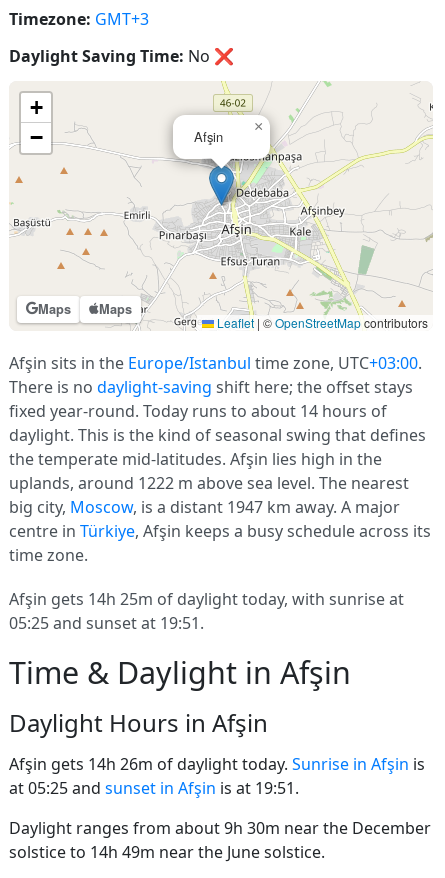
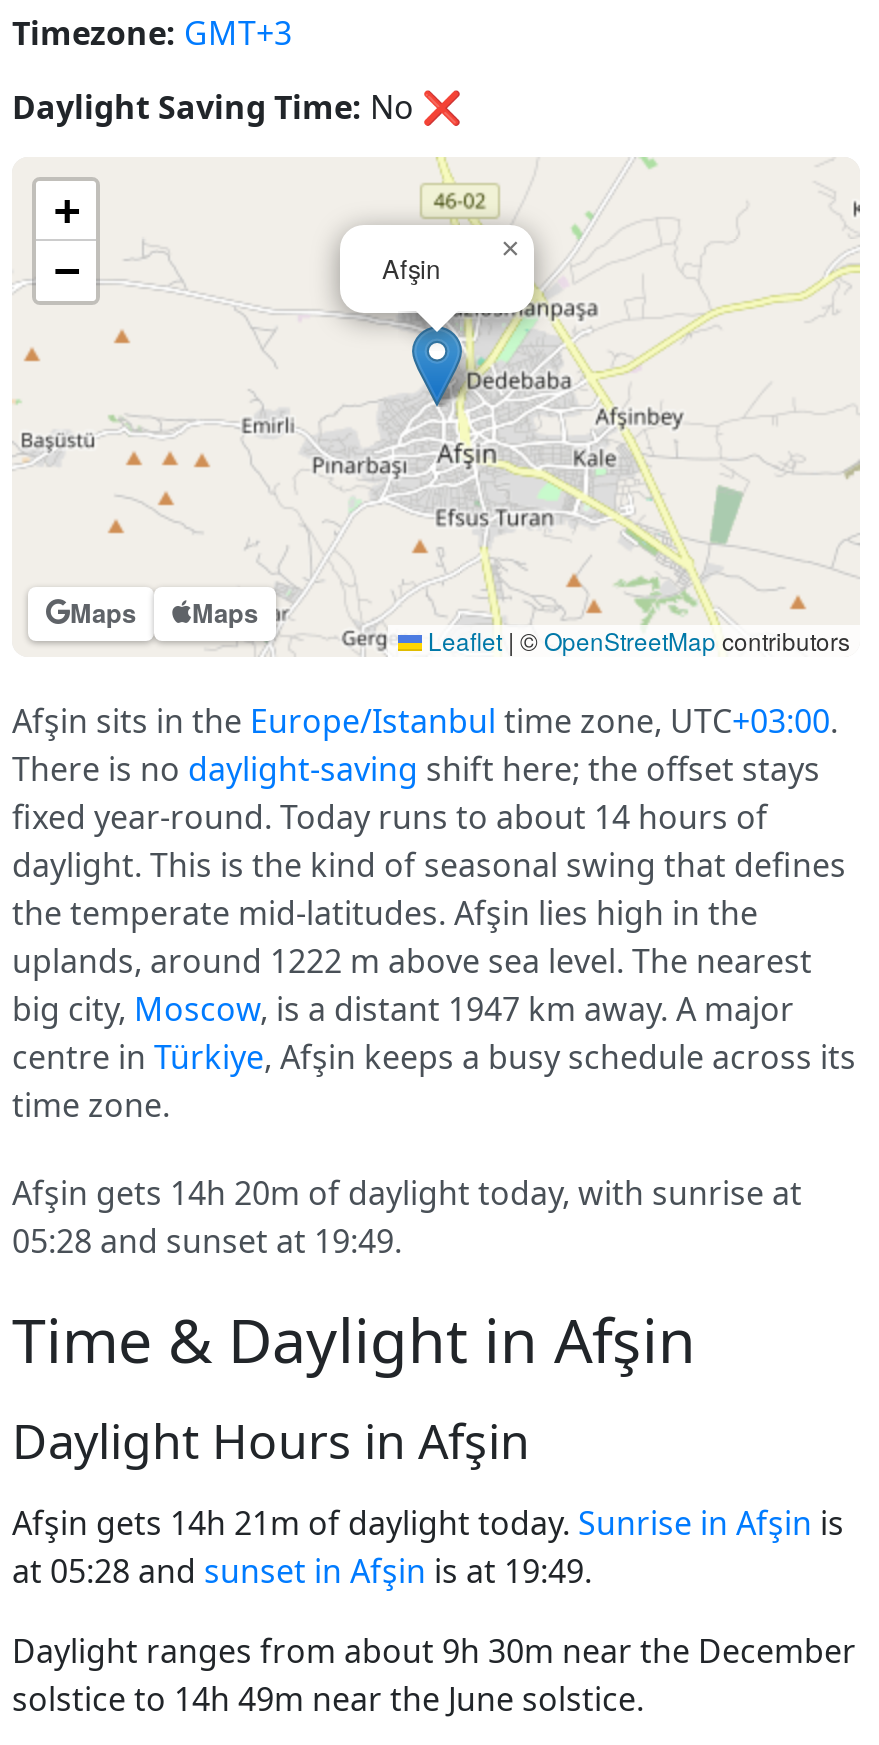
[9,588,404,610] Afşin gets 14h 25m of daylight today, with sunrise at -> [12,1171,802,1215] Afşin gets 14h 20m of daylight today, with sunrise at
[9,612,204,634] 05:25 and sunset at 19:51. -> [12,1219,402,1263] 05:28 and sunset at 19:49.
[9,753,425,775] Afşin gets 14h 26m of daylight today. Sunrise in Afşin is -> [12,1501,844,1545] Afşin gets 14h 21m of daylight today. Sunrise in Afşin is
[9,777,299,799] at 05:25 and sunset in Afşin is at 19:51. -> [12,1549,592,1593] at 05:28 and sunset in Afşin is at 19:49.

